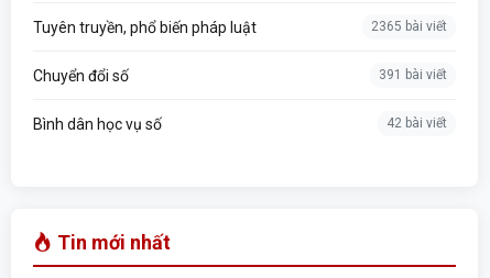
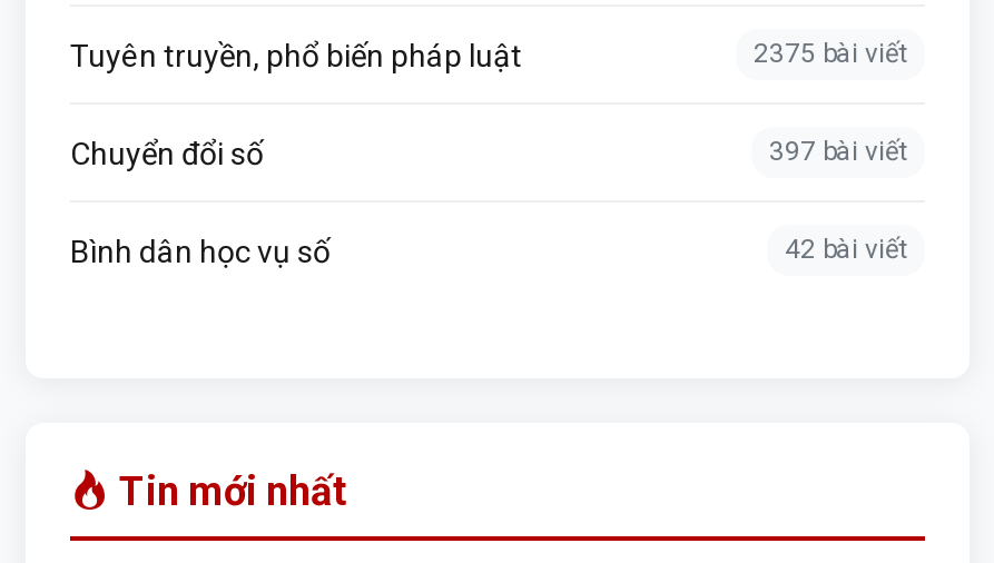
[371,19,447,34] 2365 bài viết -> [754,38,907,69] 2375 bài viết
[379,67,447,82] 391 bài viết -> [769,136,907,167] 397 bài viết

